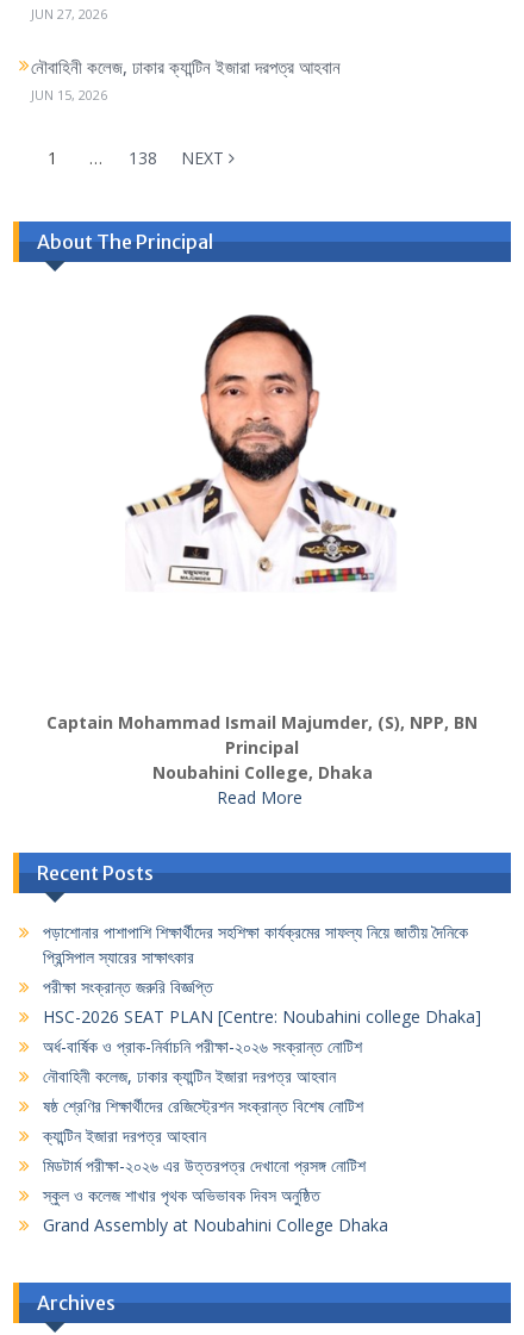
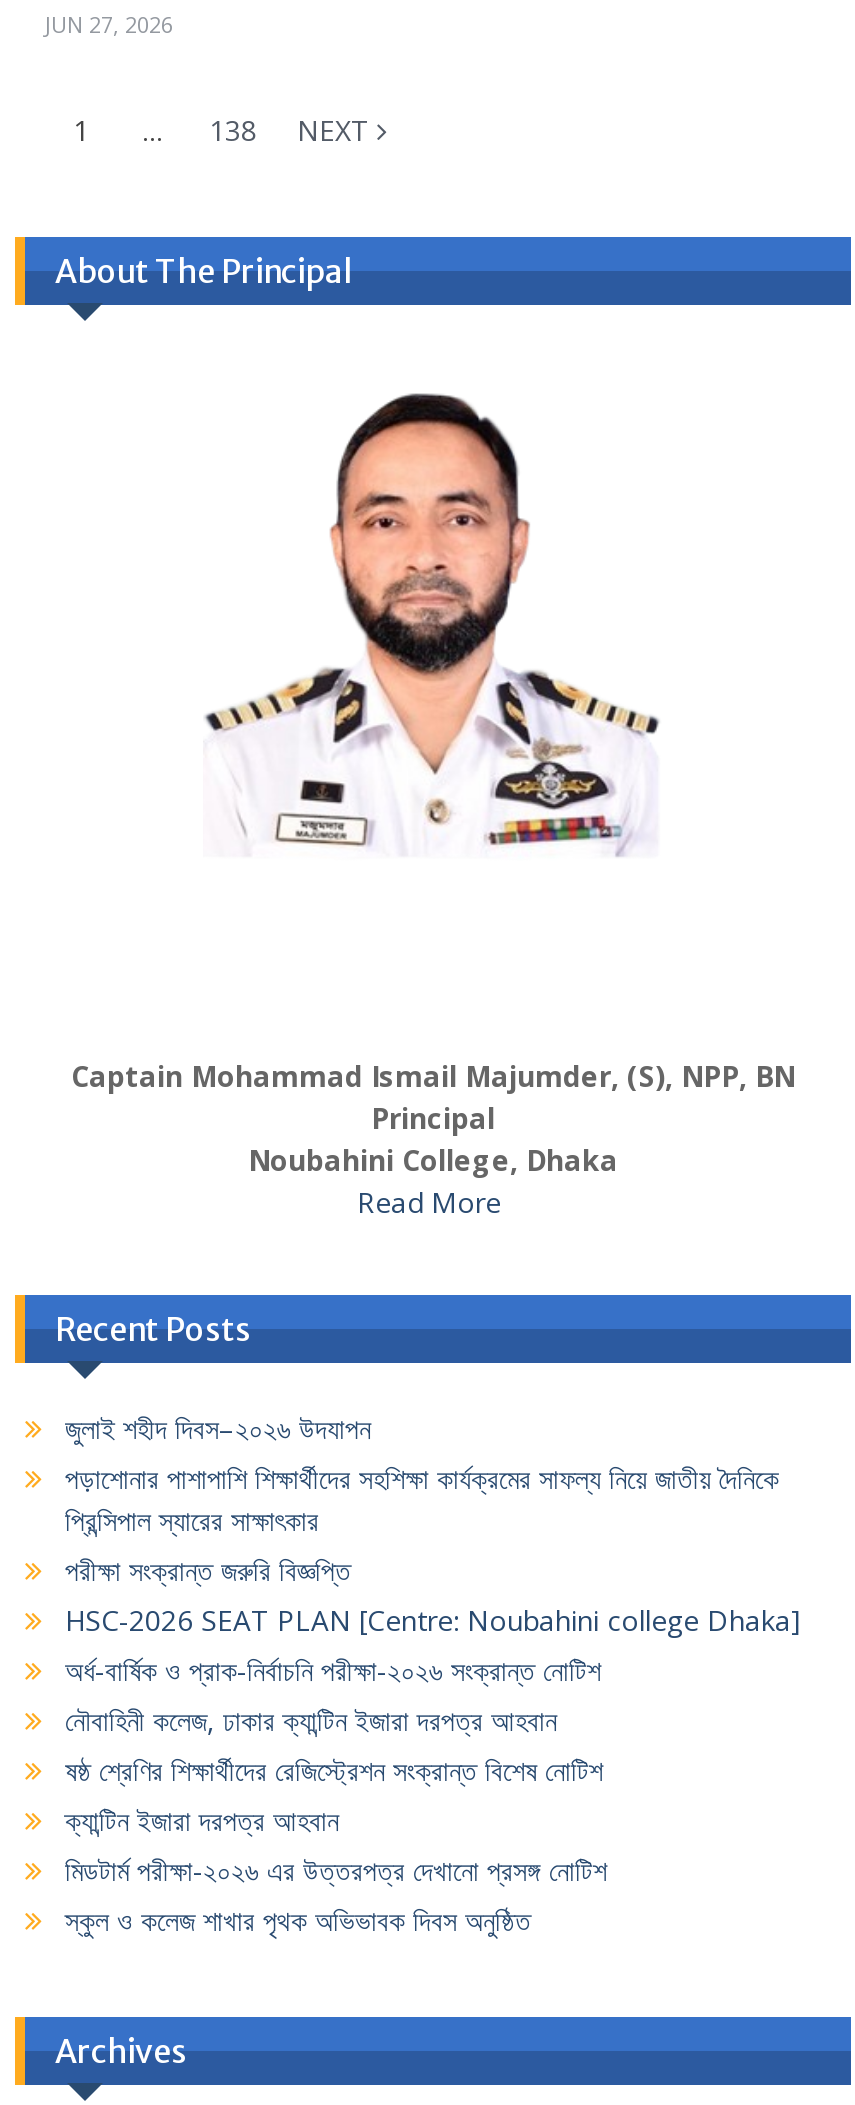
[31,55,341,104] নৌবাহিনী কলেজ, ঢাকার ক্যান্টিন ইজারা দরপত্র আহবান | JUN 15, 2026 -> none
none -> [65,1410,371,1448] জুলাই শহীদ দিবস–২০২৬ উদযাপন
[43,1214,388,1237] Grand Assembly at Noubahini College Dhaka -> none

